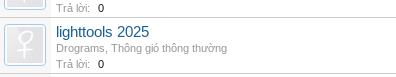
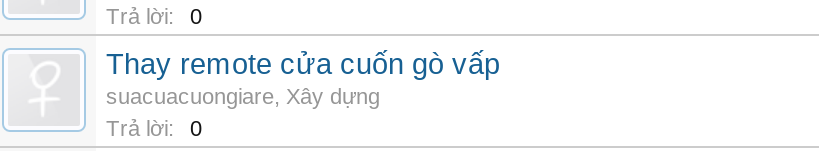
[56,24,227,54] lighttools 2025 | Drograms, Thông gió thông thường -> [106,48,500,108] Thay remote cửa cuốn gò vấp | suacuacuongiare, Xây dựng

